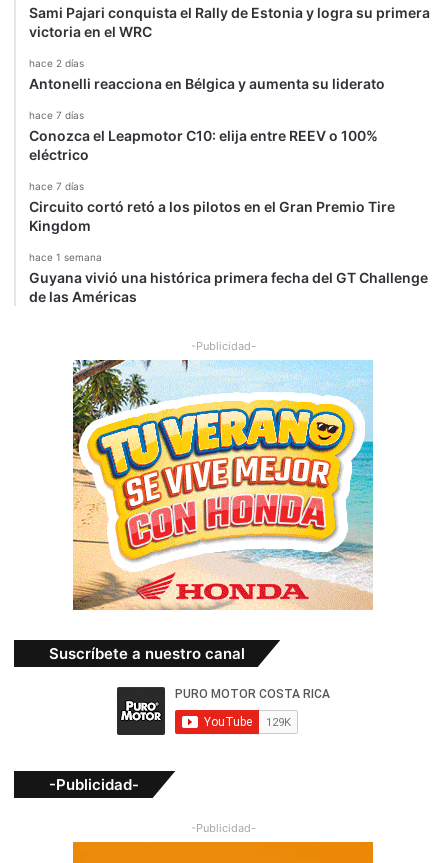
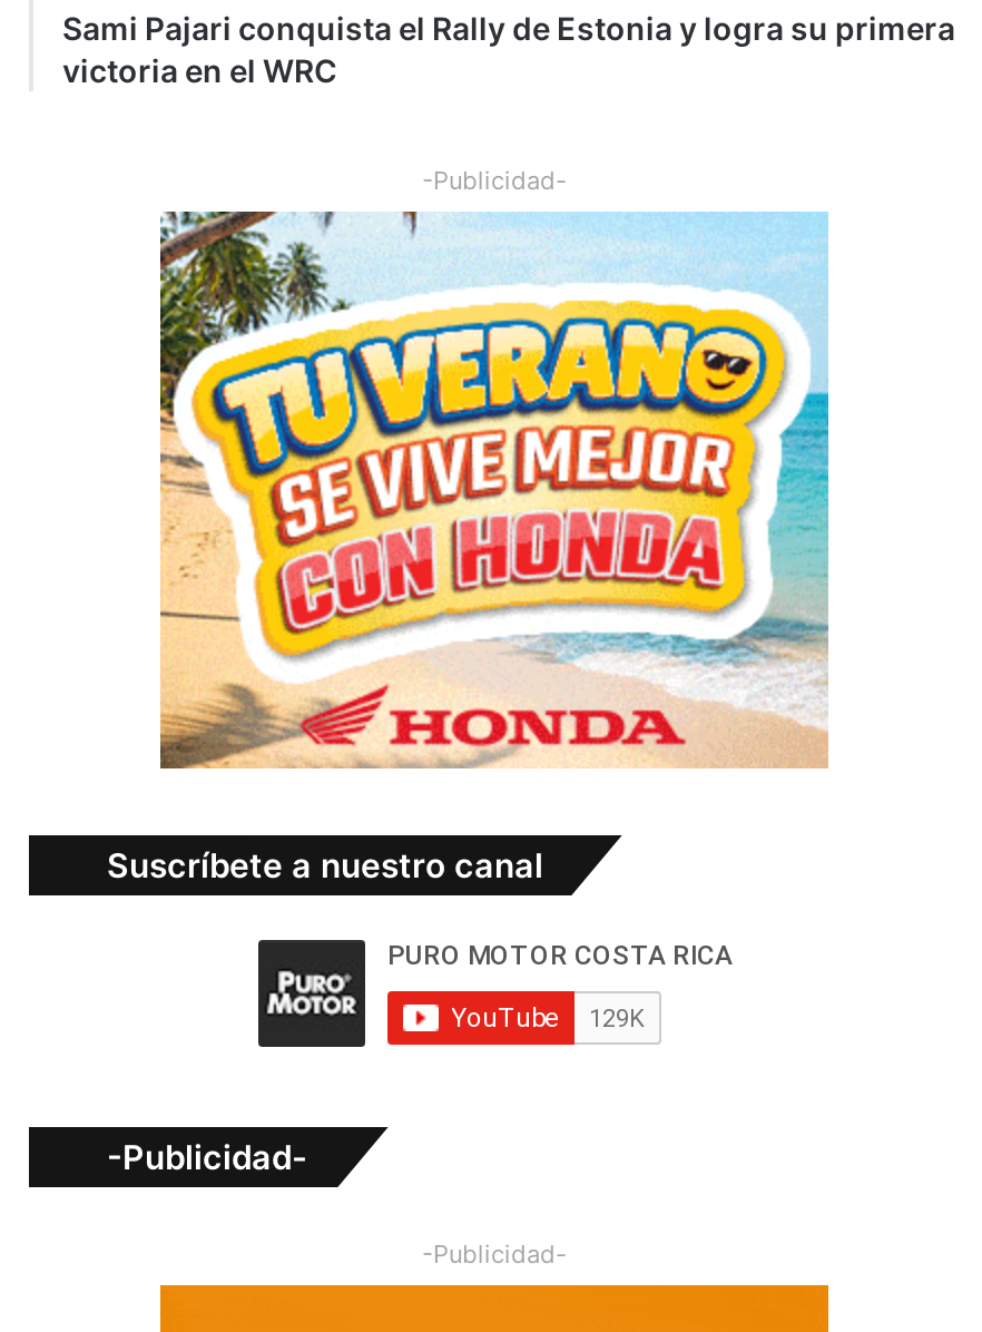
[29,57,428,305] hace 2 días | Antonelli reacciona en Bélgica y aumenta su liderato | hace 7 días | Conozca el Leapmotor C10: elija entre REEV o 100% | eléctrico | hace 7 días | Circuito cortó retó a los pilotos en el Gran Premio Tire | Kingdom | hace 1 semana | Guyana vivió una histórica primera fecha del GT Challenge | de las Américas -> none

